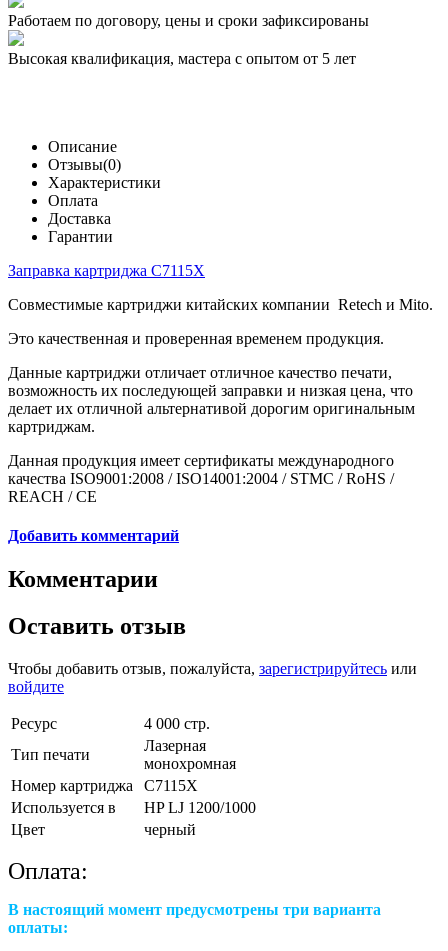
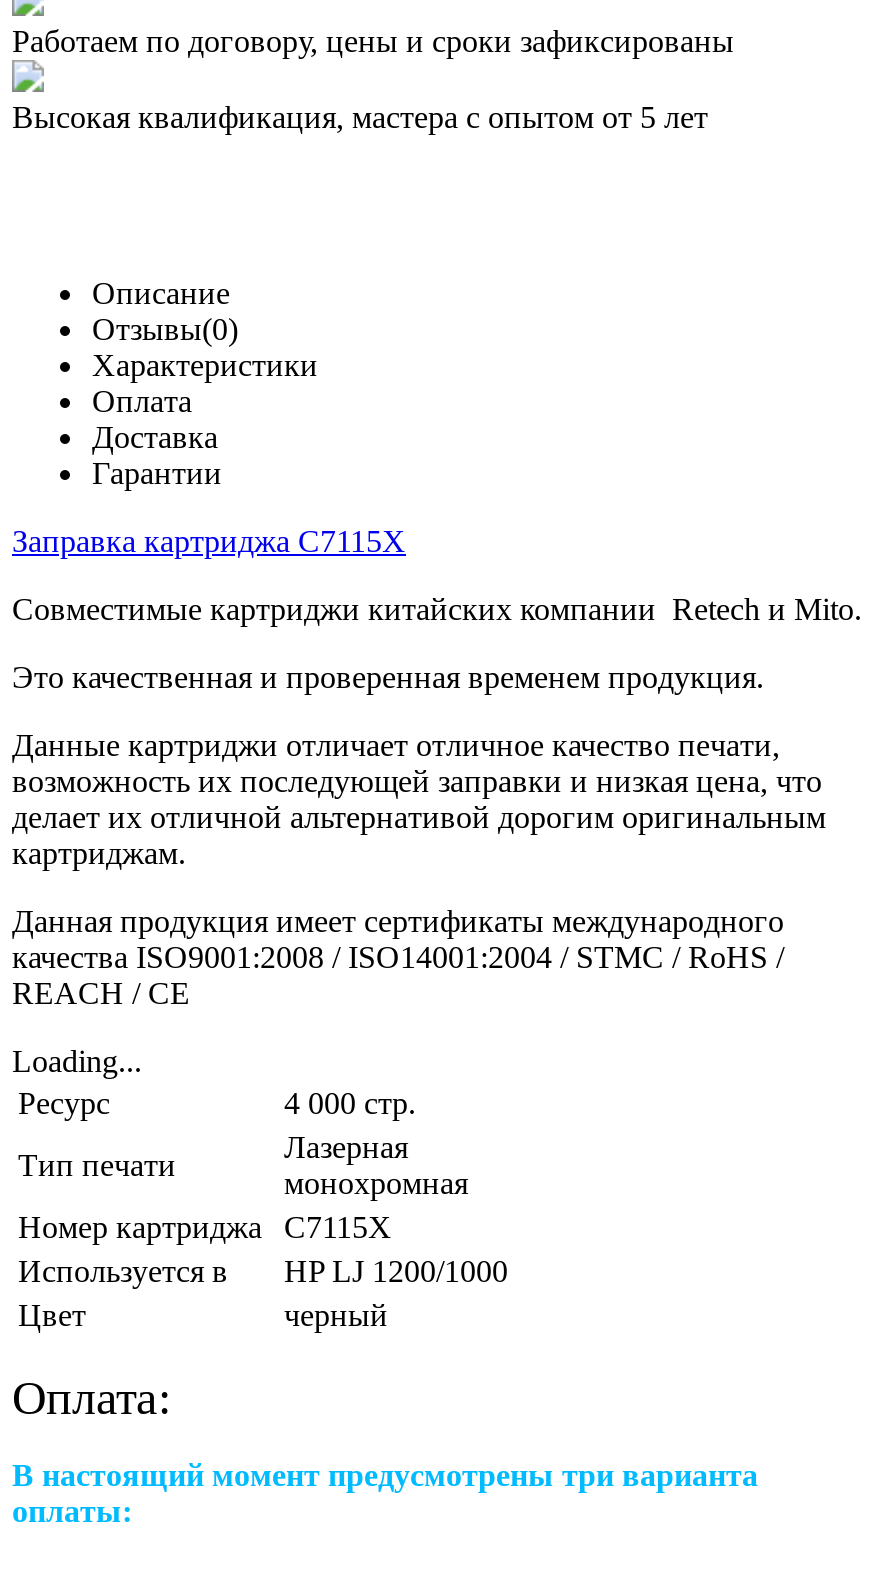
[8,527,417,695] Добавить комментарий | Комментарии | Оставить отзыв | Чтобы добавить отзыв, пожалуйста, зарегистрируйтесь или | войдите -> [12,1044,142,1078] Loading...

